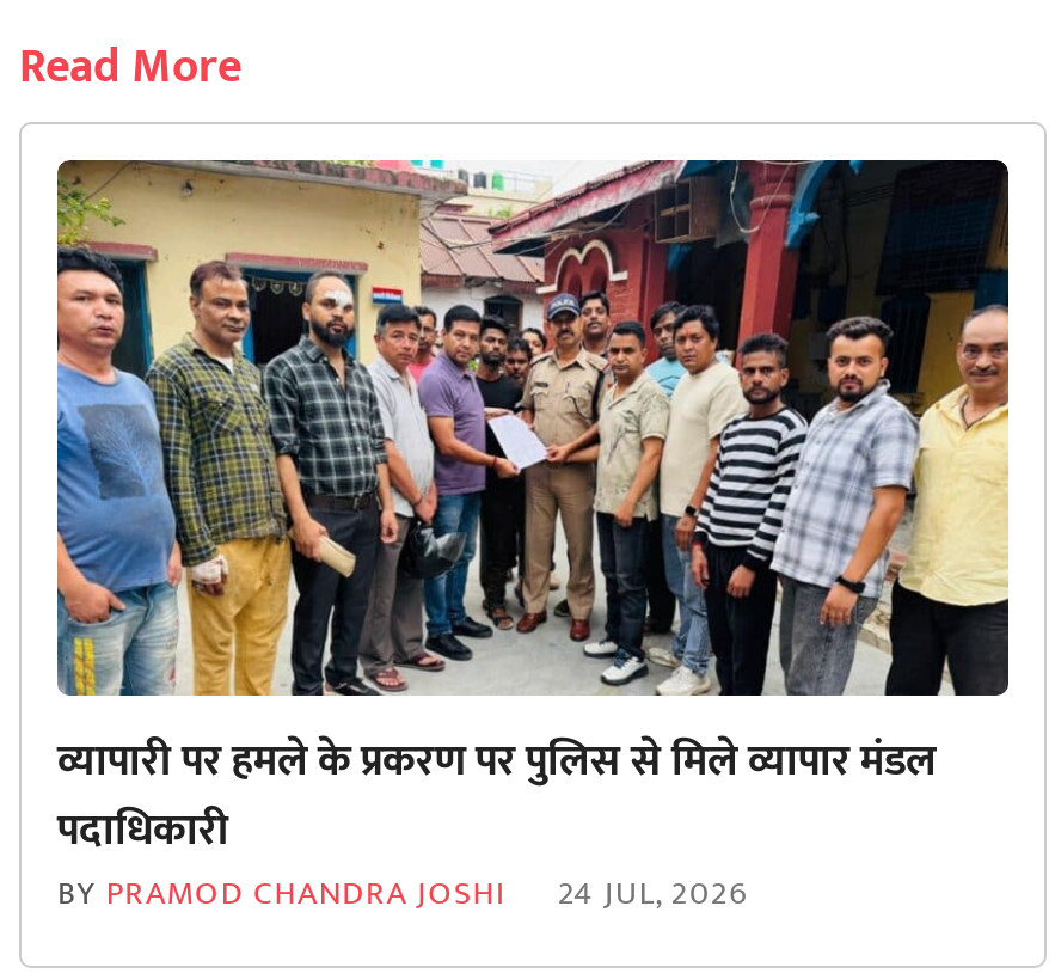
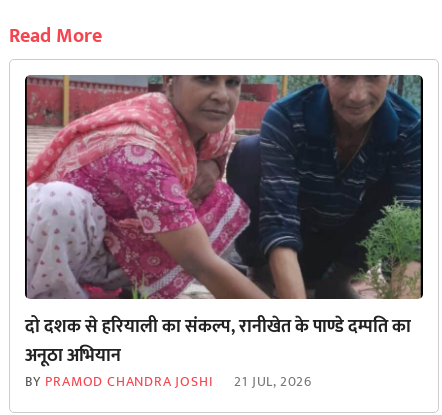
[55,158,1011,867] [image] | व्यापारी पर हमले के प्रकरण पर पुलिस से मिले व्यापार मंडल | पदाधिकारी -> [24,74,424,371] [image] | दो दशक से हरियाली का संकल्प, रानीखेत के पाण्डे दम्पति का | अनूठा अभियान
[57,865,748,920] BY PRAMOD CHANDRA JOSHI 24 JUL, 2026 -> [25,370,312,393] BY PRAMOD CHANDRA JOSHI 21 JUL, 2026

